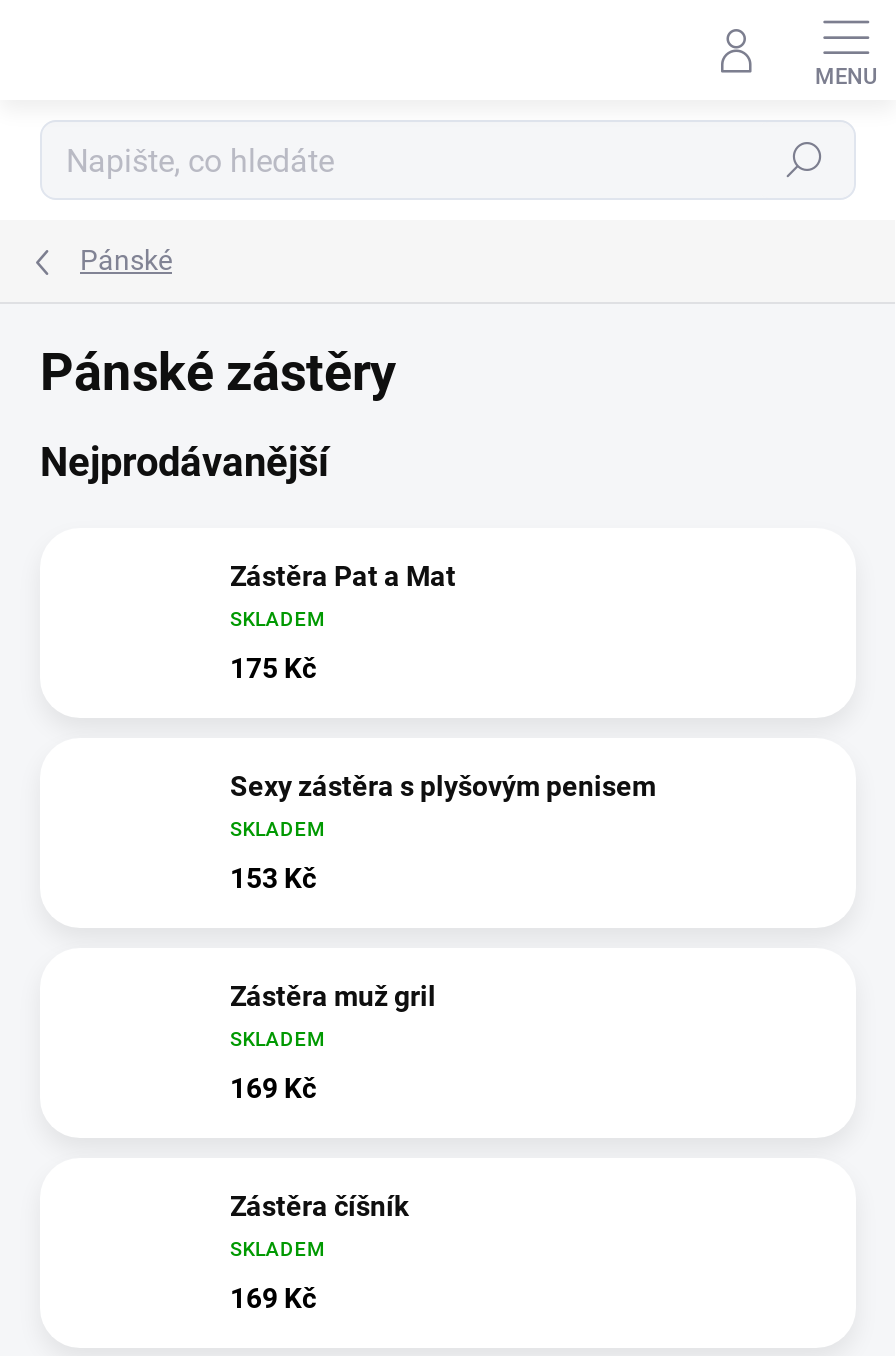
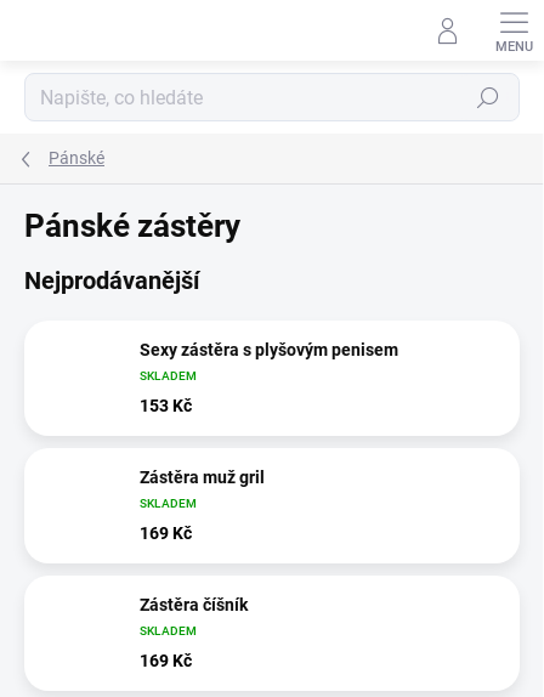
[230,559,456,683] Zástěra Pat a Mat | SKLADEM | 175 Kč -> none

